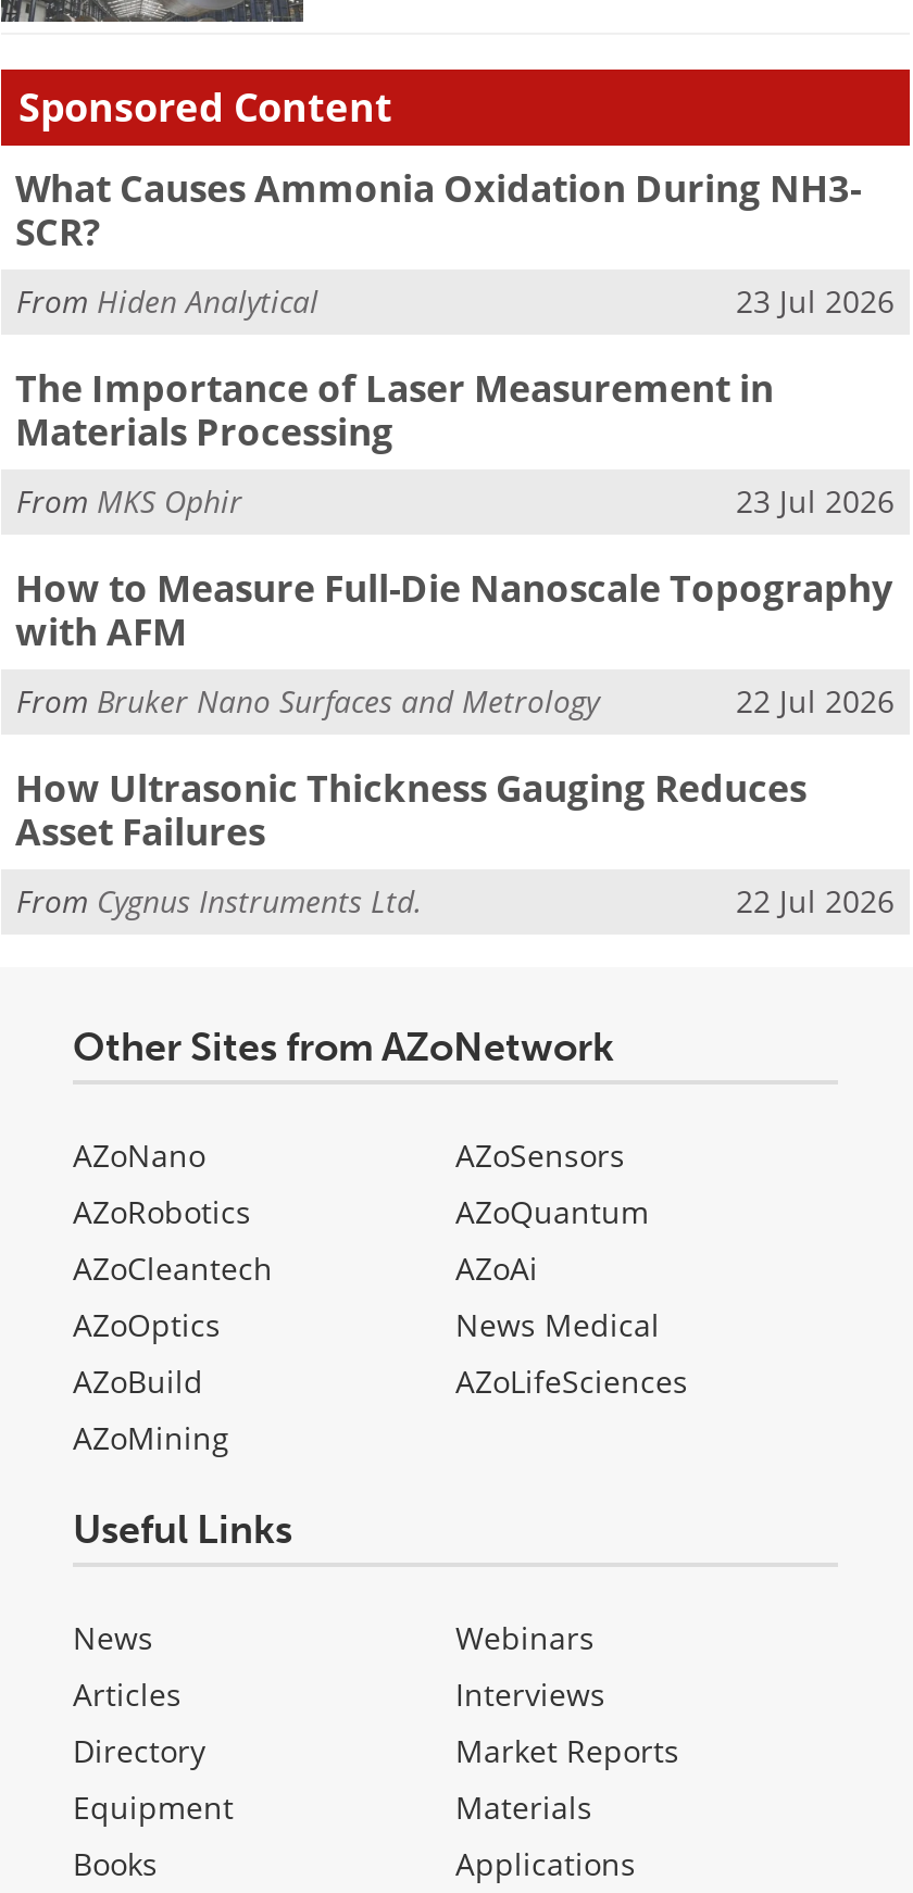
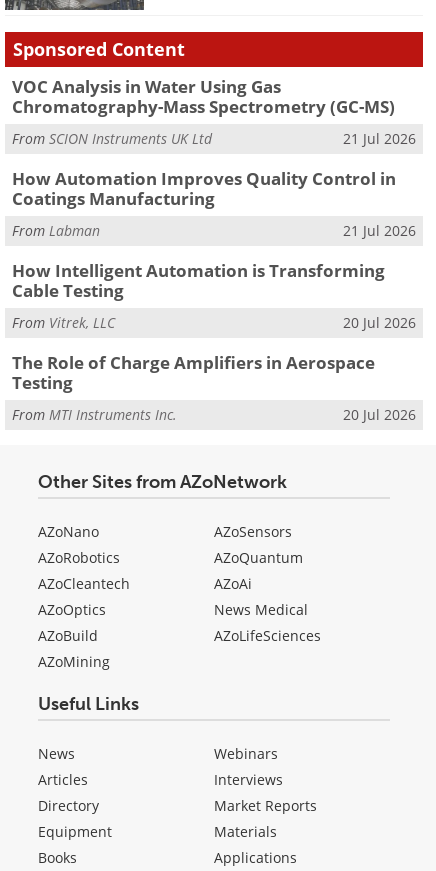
[15,163,861,256] What Causes Ammonia Oxidation During NH3- | SCR? -> [11,75,394,118] VOC Analysis in Water Using Gas | Chromatography-Mass Spectrometry (GC-MS)
[16,279,895,321] From Hiden Analytical | 23 Jul 2026 -> [12,128,416,147] From SCION Instruments UK Ltd | 21 Jul 2026
[15,363,774,457] The Importance of Laser Measurement in | Materials Processing -> [11,167,395,210] How Automation Improves Quality Control in | Coatings Manufacturing
[16,479,895,521] From MKS Ophir | 23 Jul 2026 -> [12,221,416,240] From Labman | 21 Jul 2026
[15,563,893,657] How to Measure Full-Die Nanoscale Topography | with AFM -> [11,259,384,302] How Intelligent Automation is Transforming | Cable Testing
[16,680,895,721] From Bruker Nano Surfaces and Metrology | 22 Jul 2026 -> [12,313,416,332] From Vitrek, LLC | 20 Jul 2026
[15,764,806,857] How Ultrasonic Thickness Gauging Reduces | Asset Failures -> [11,351,374,394] The Role of Charge Amplifiers in Aerospace | Testing
[16,880,895,921] From Cygnus Instruments Ltd. | 22 Jul 2026 -> [12,405,416,424] From MTI Instruments Inc. | 20 Jul 2026

